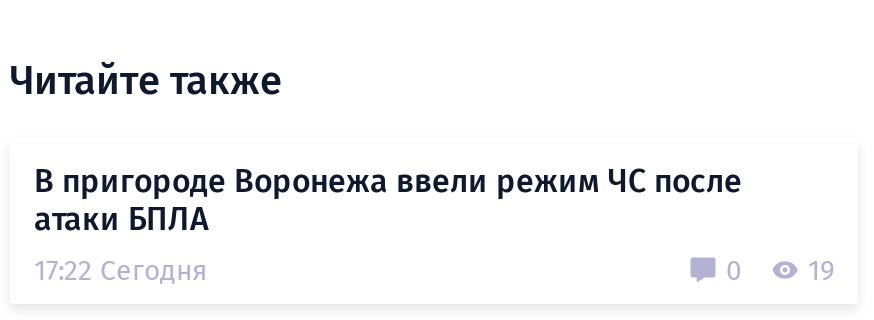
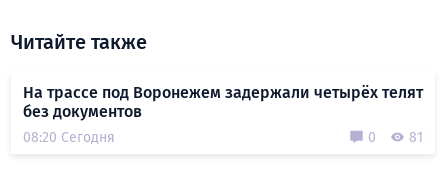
[34,162,742,288] В пригороде Воронежа ввели режим ЧС после | атаки БПЛА | 17:22 Сегодня -> [23,83,423,146] На трассе под Воронежем задержали четырёх телят | без документов | 08:20 Сегодня
[726,254,834,288] 0 19 -> [368,129,423,146] 0 81

